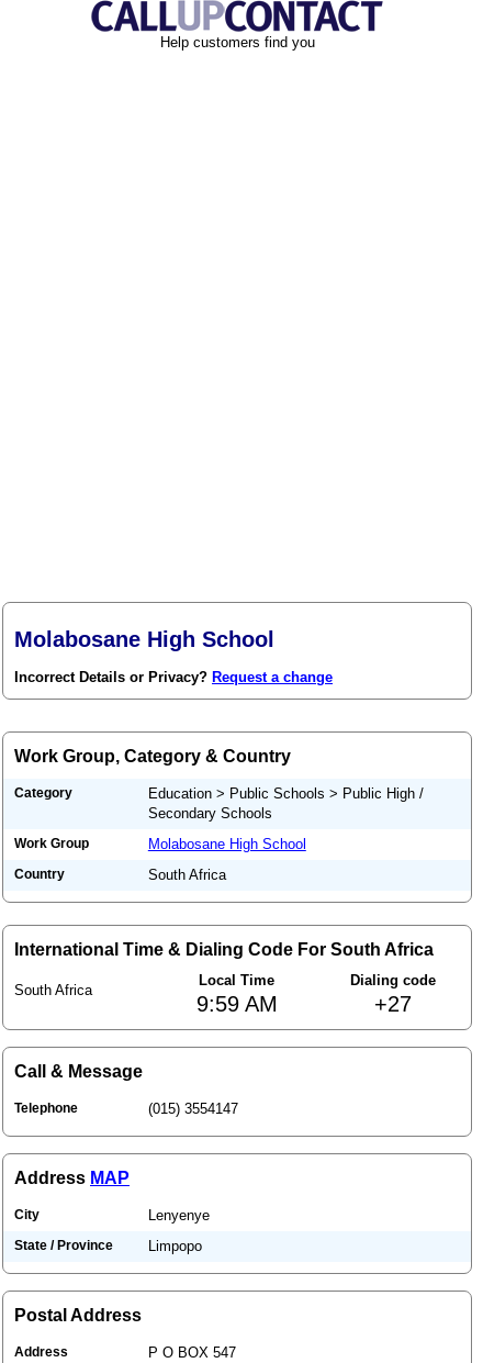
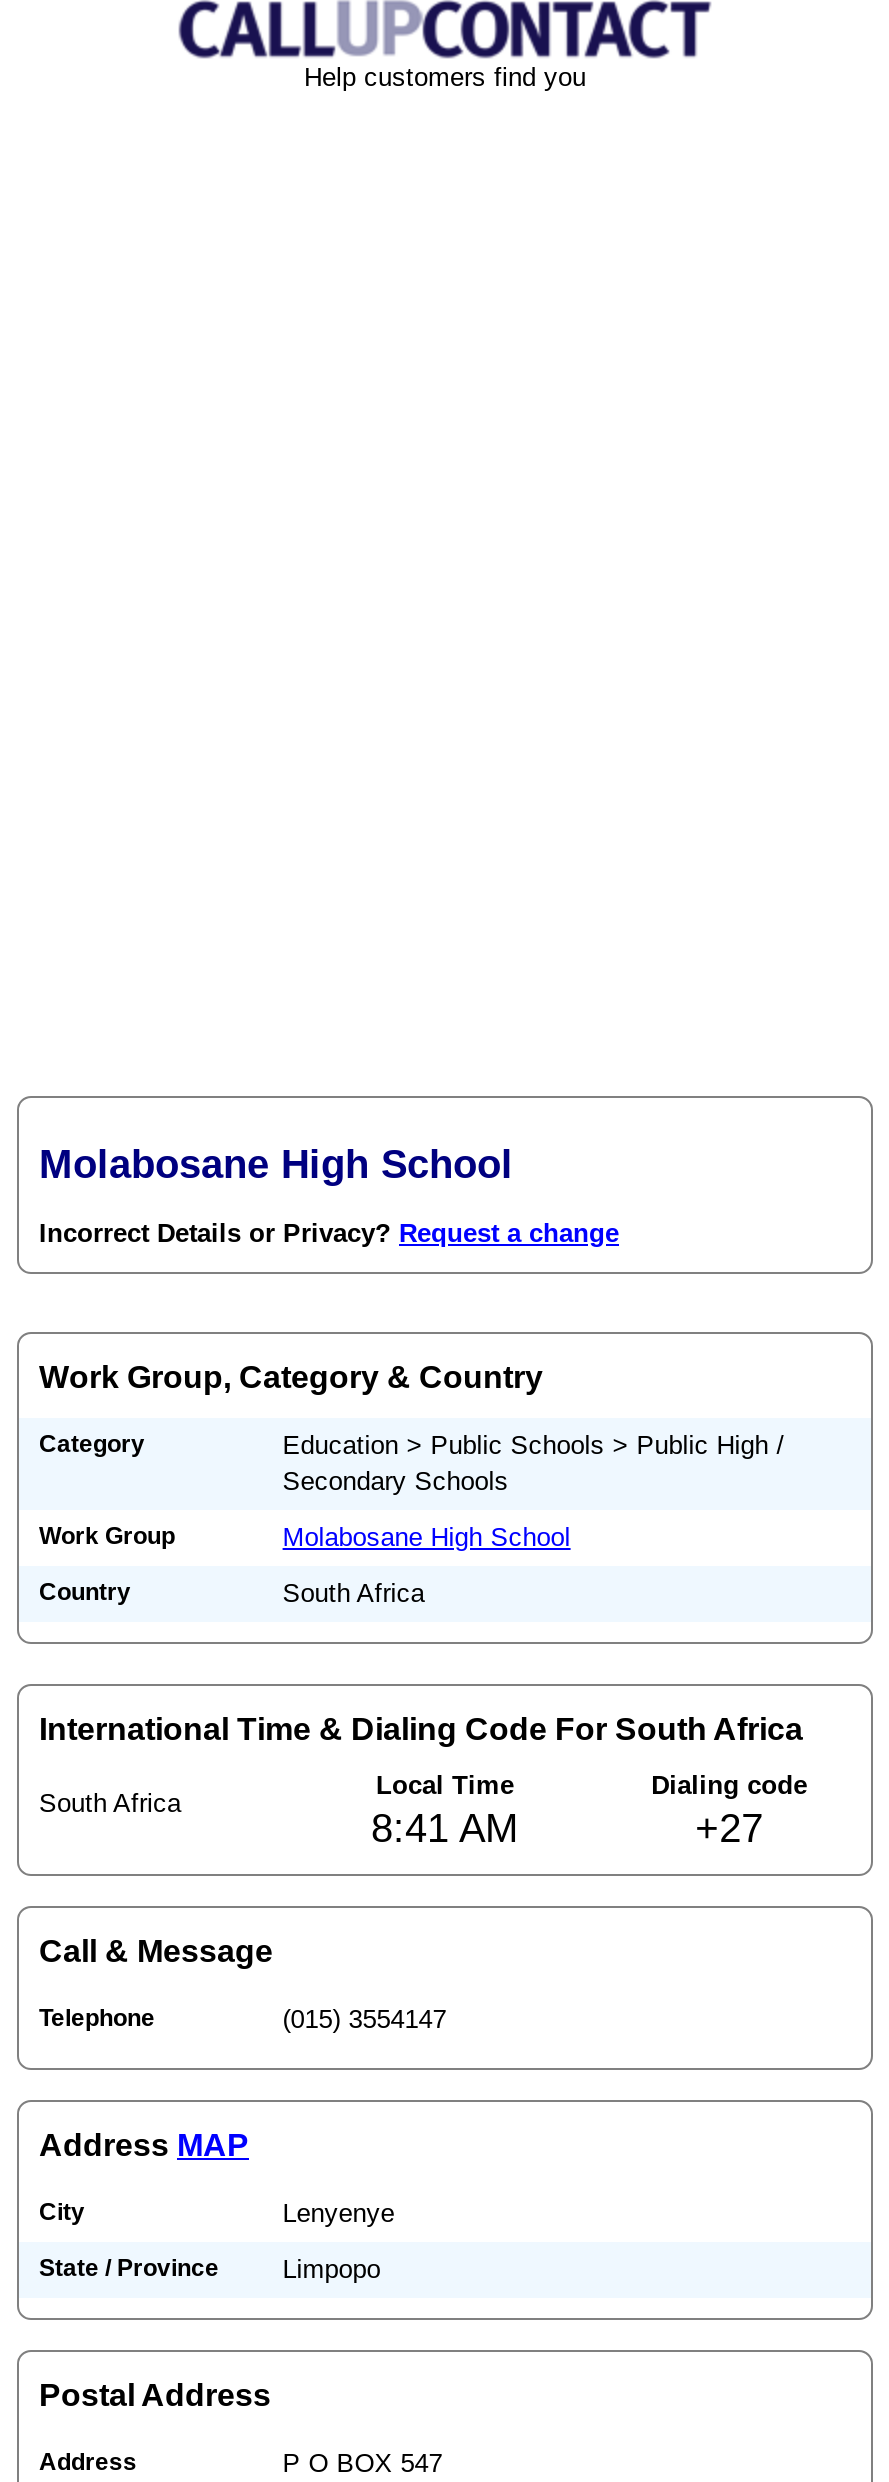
[196,992,278,1016] 9:59 AM -> [371,1806,519,1850] 8:41 AM

